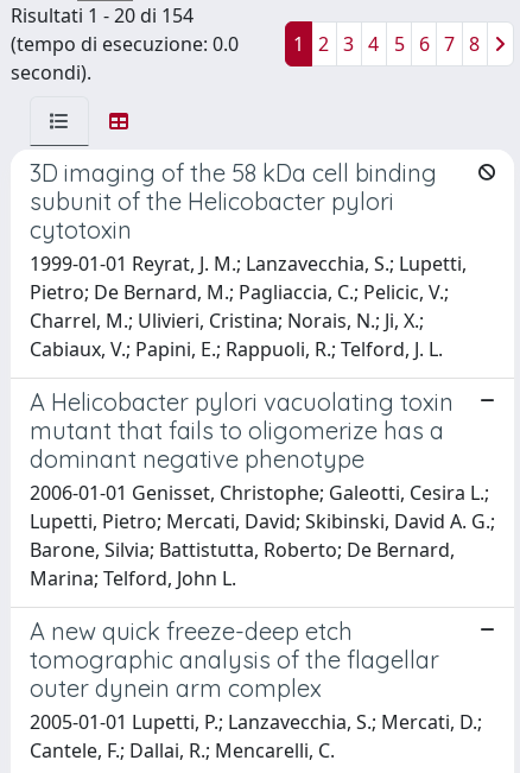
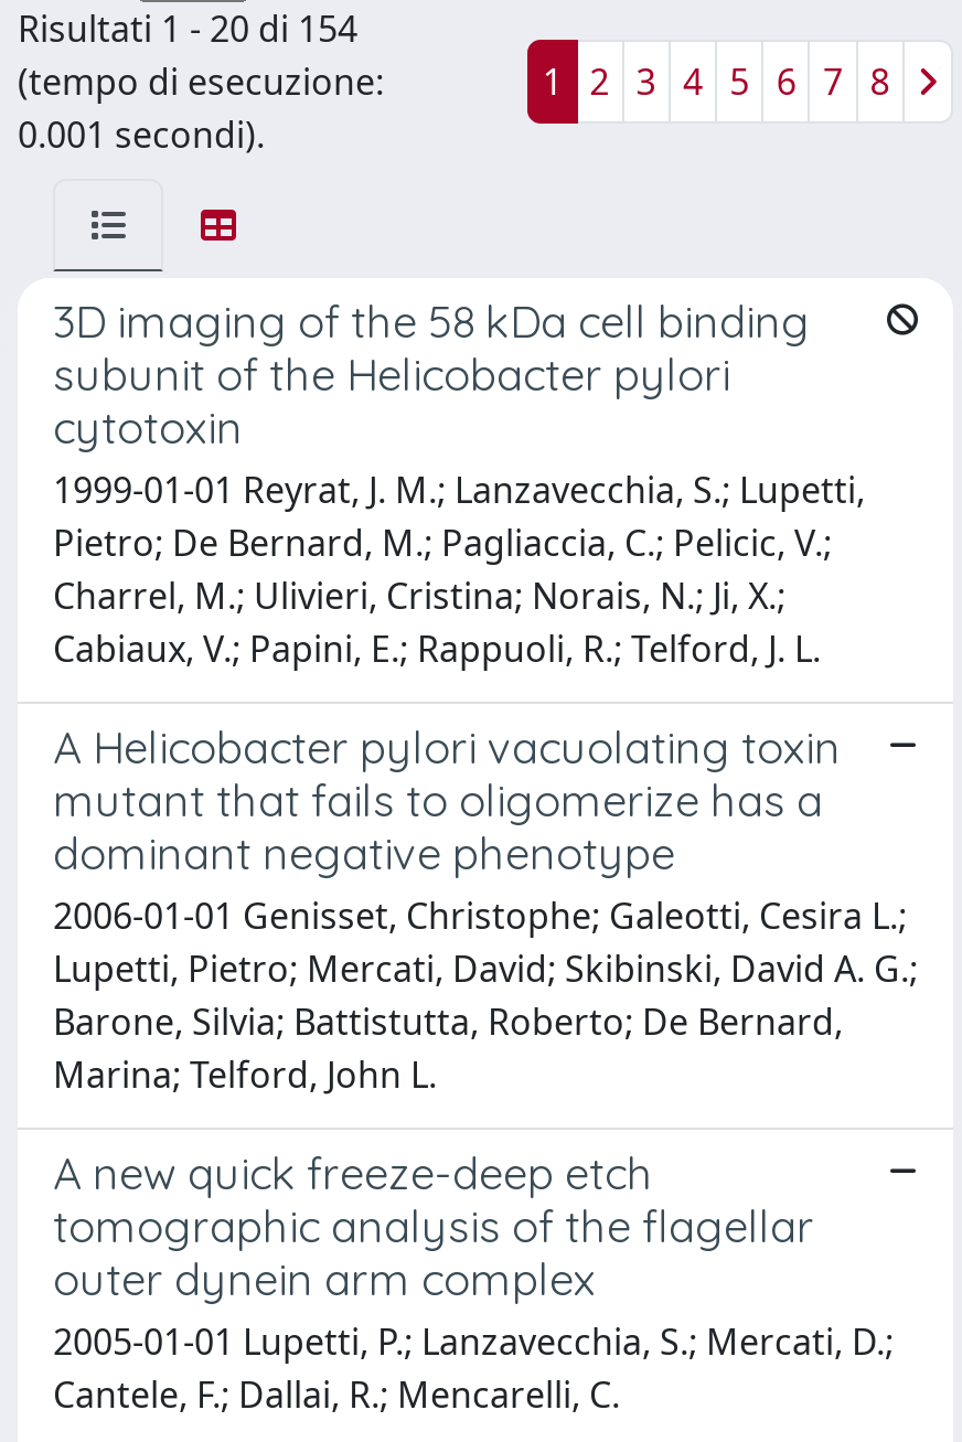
[11,31,239,85] (tempo di esecuzione: 0.0 | secondi). -> [18,57,384,158] (tempo di esecuzione: | 0.001 secondi).

